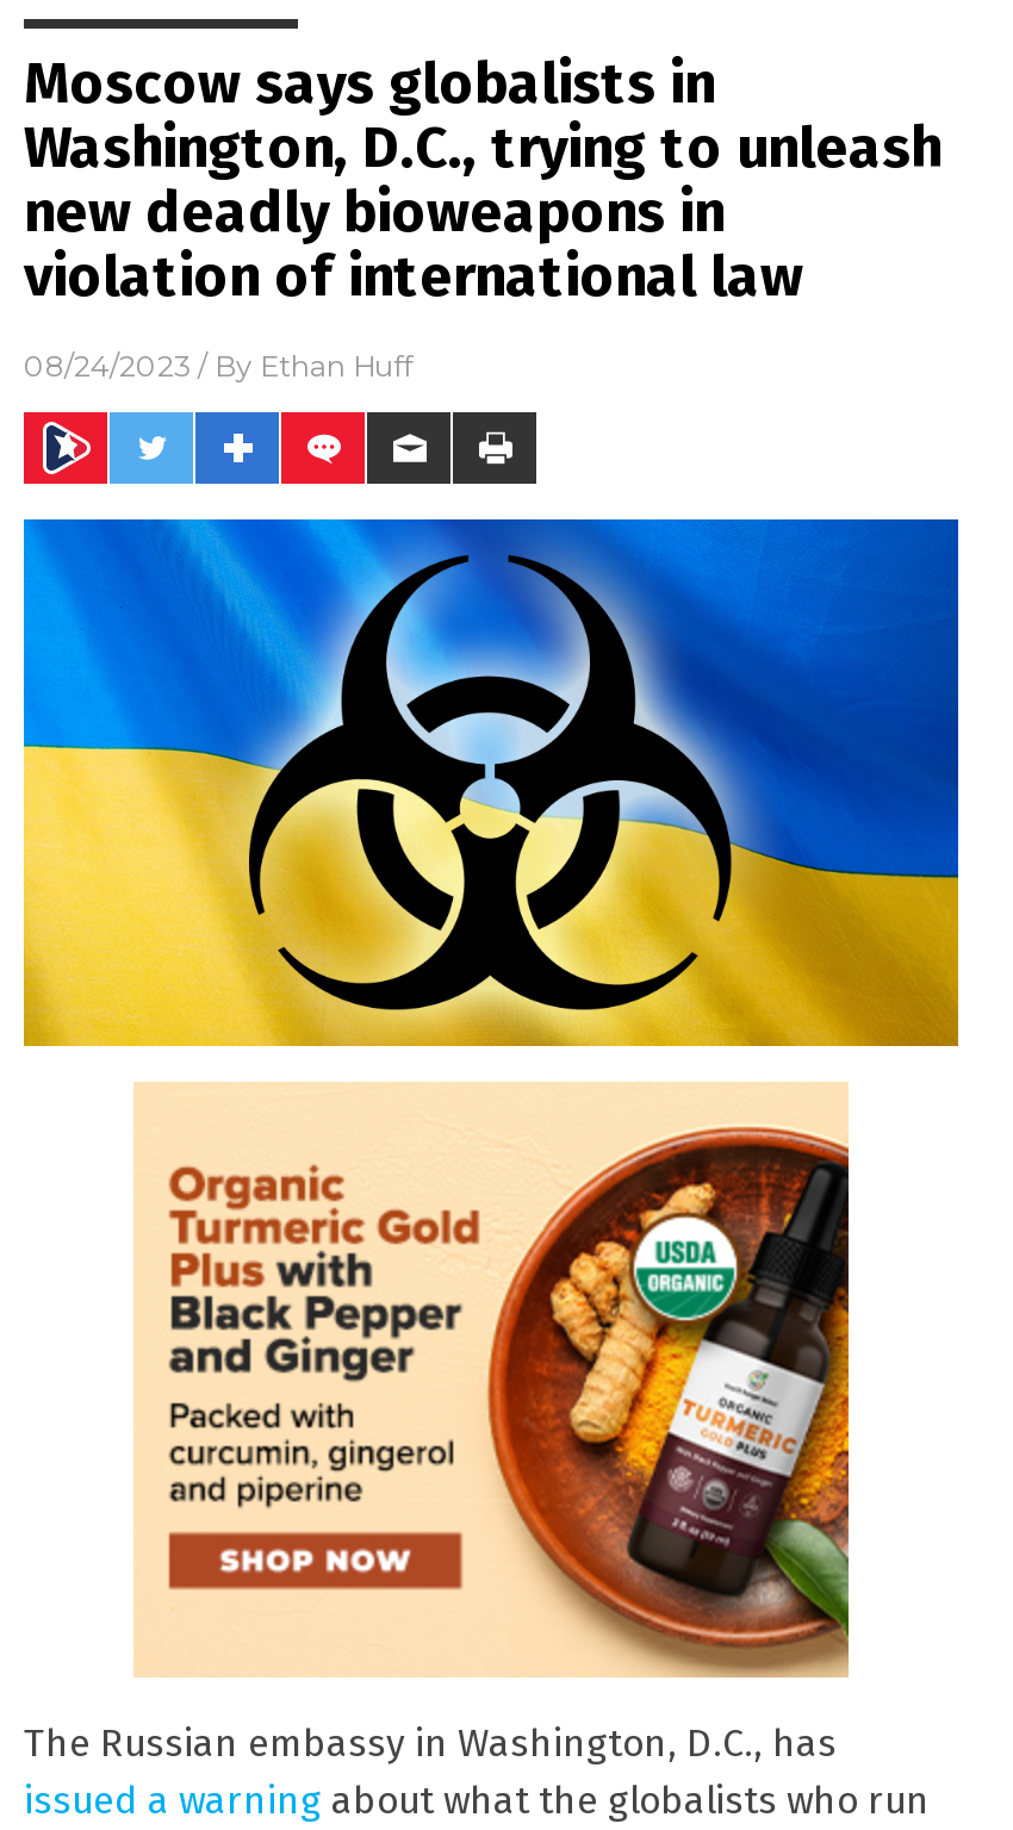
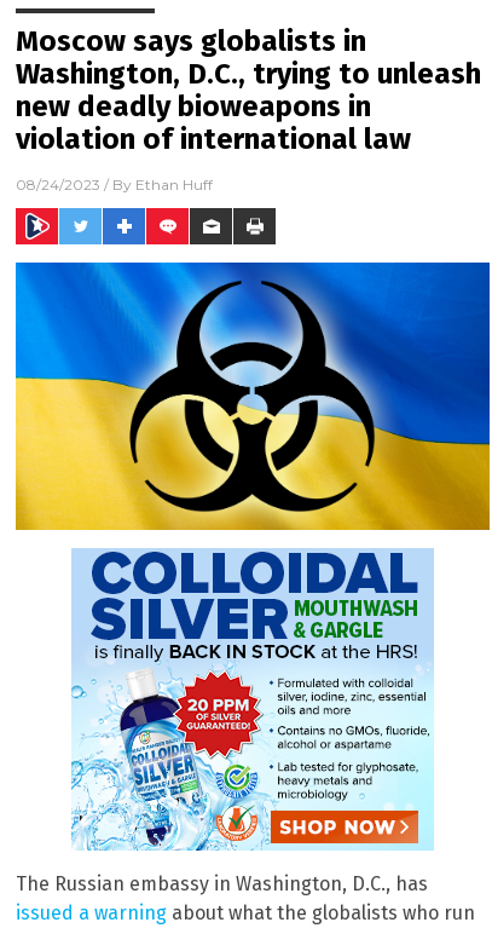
[133,1082,851,1680] [image] -> [70,548,434,852] [image]

